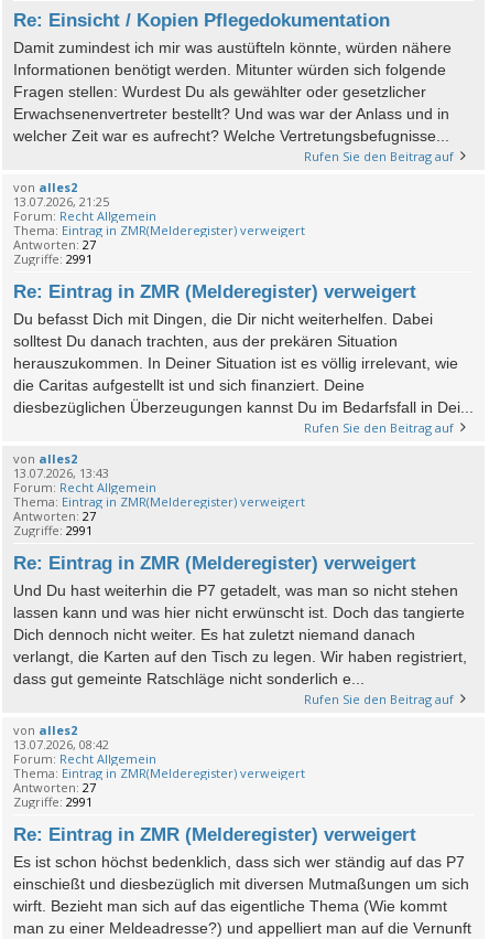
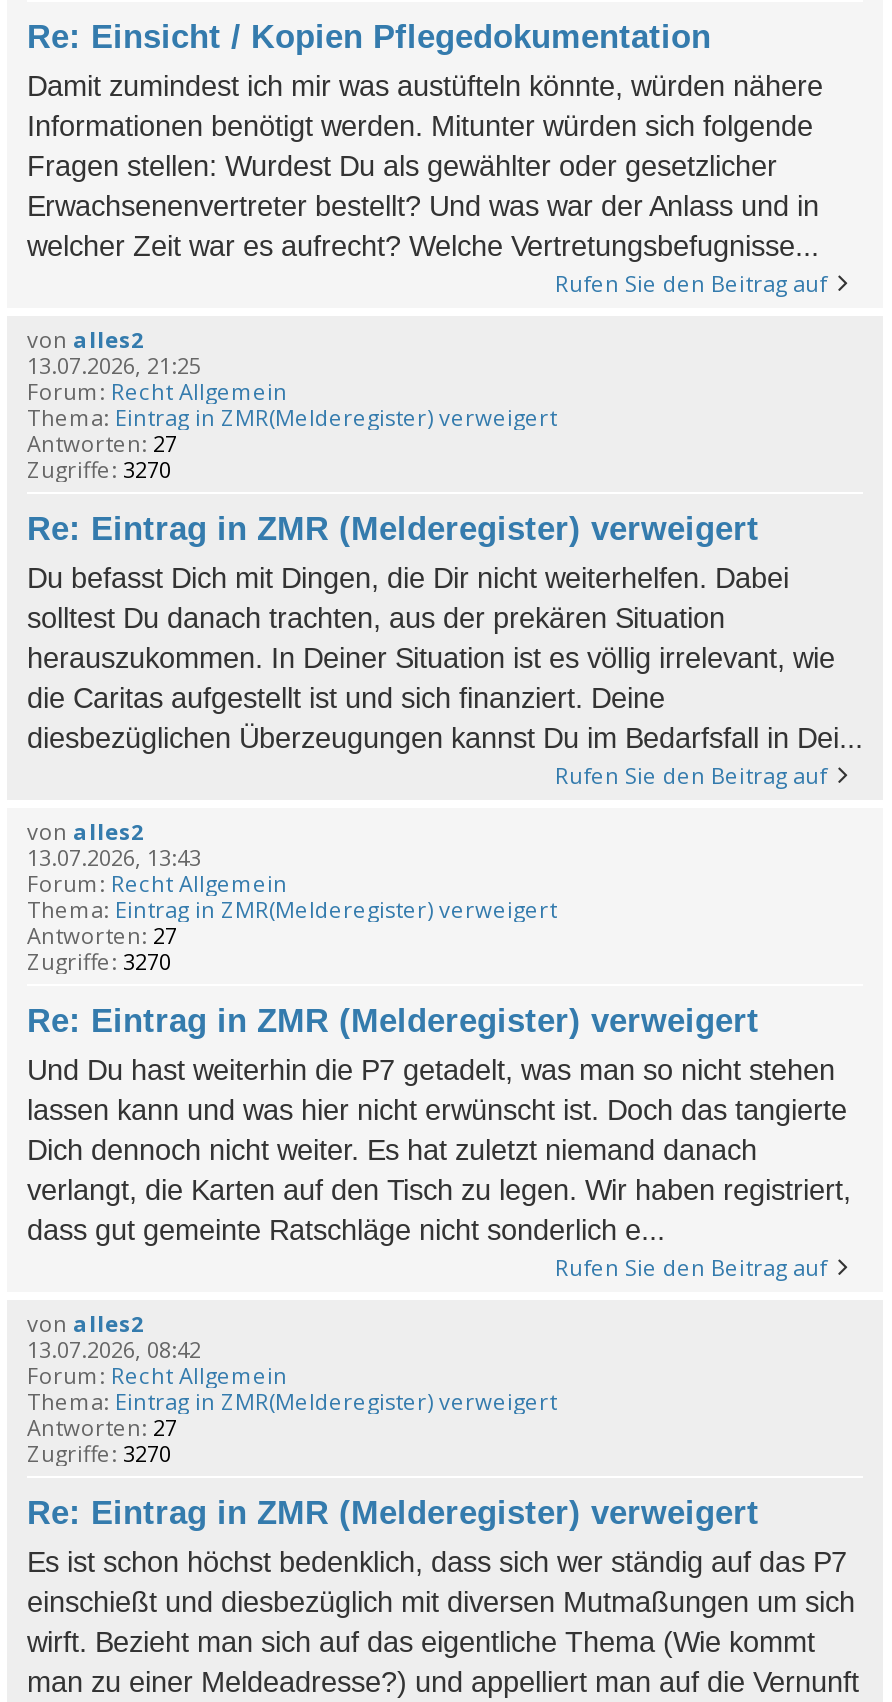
[13,250,93,267] Zugriffe:2991 -> [27,454,171,484] Zugriffe:3270
[13,522,93,538] Zugriffe:2991 -> [27,946,171,976] Zugriffe:3270
[13,793,93,810] Zugriffe:2991 -> [27,1438,171,1468] Zugriffe:3270

